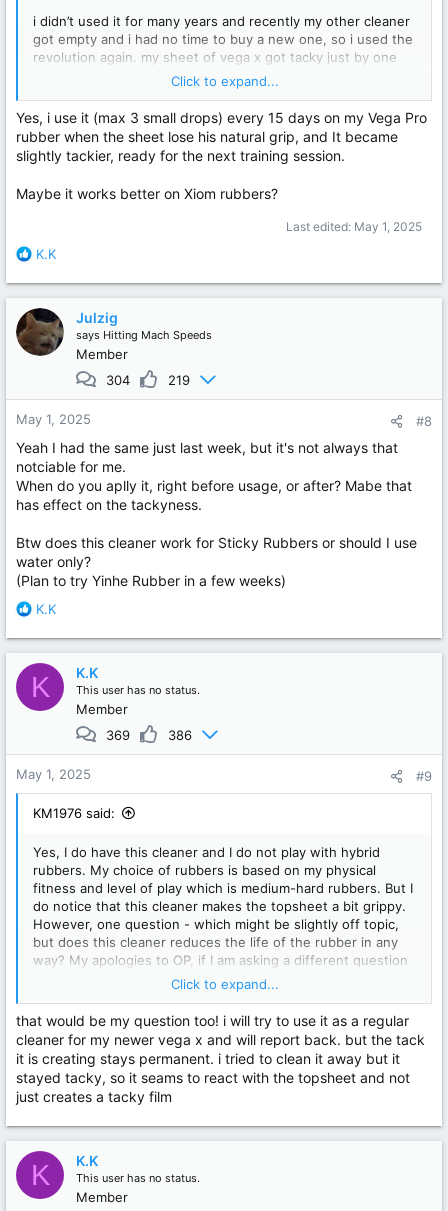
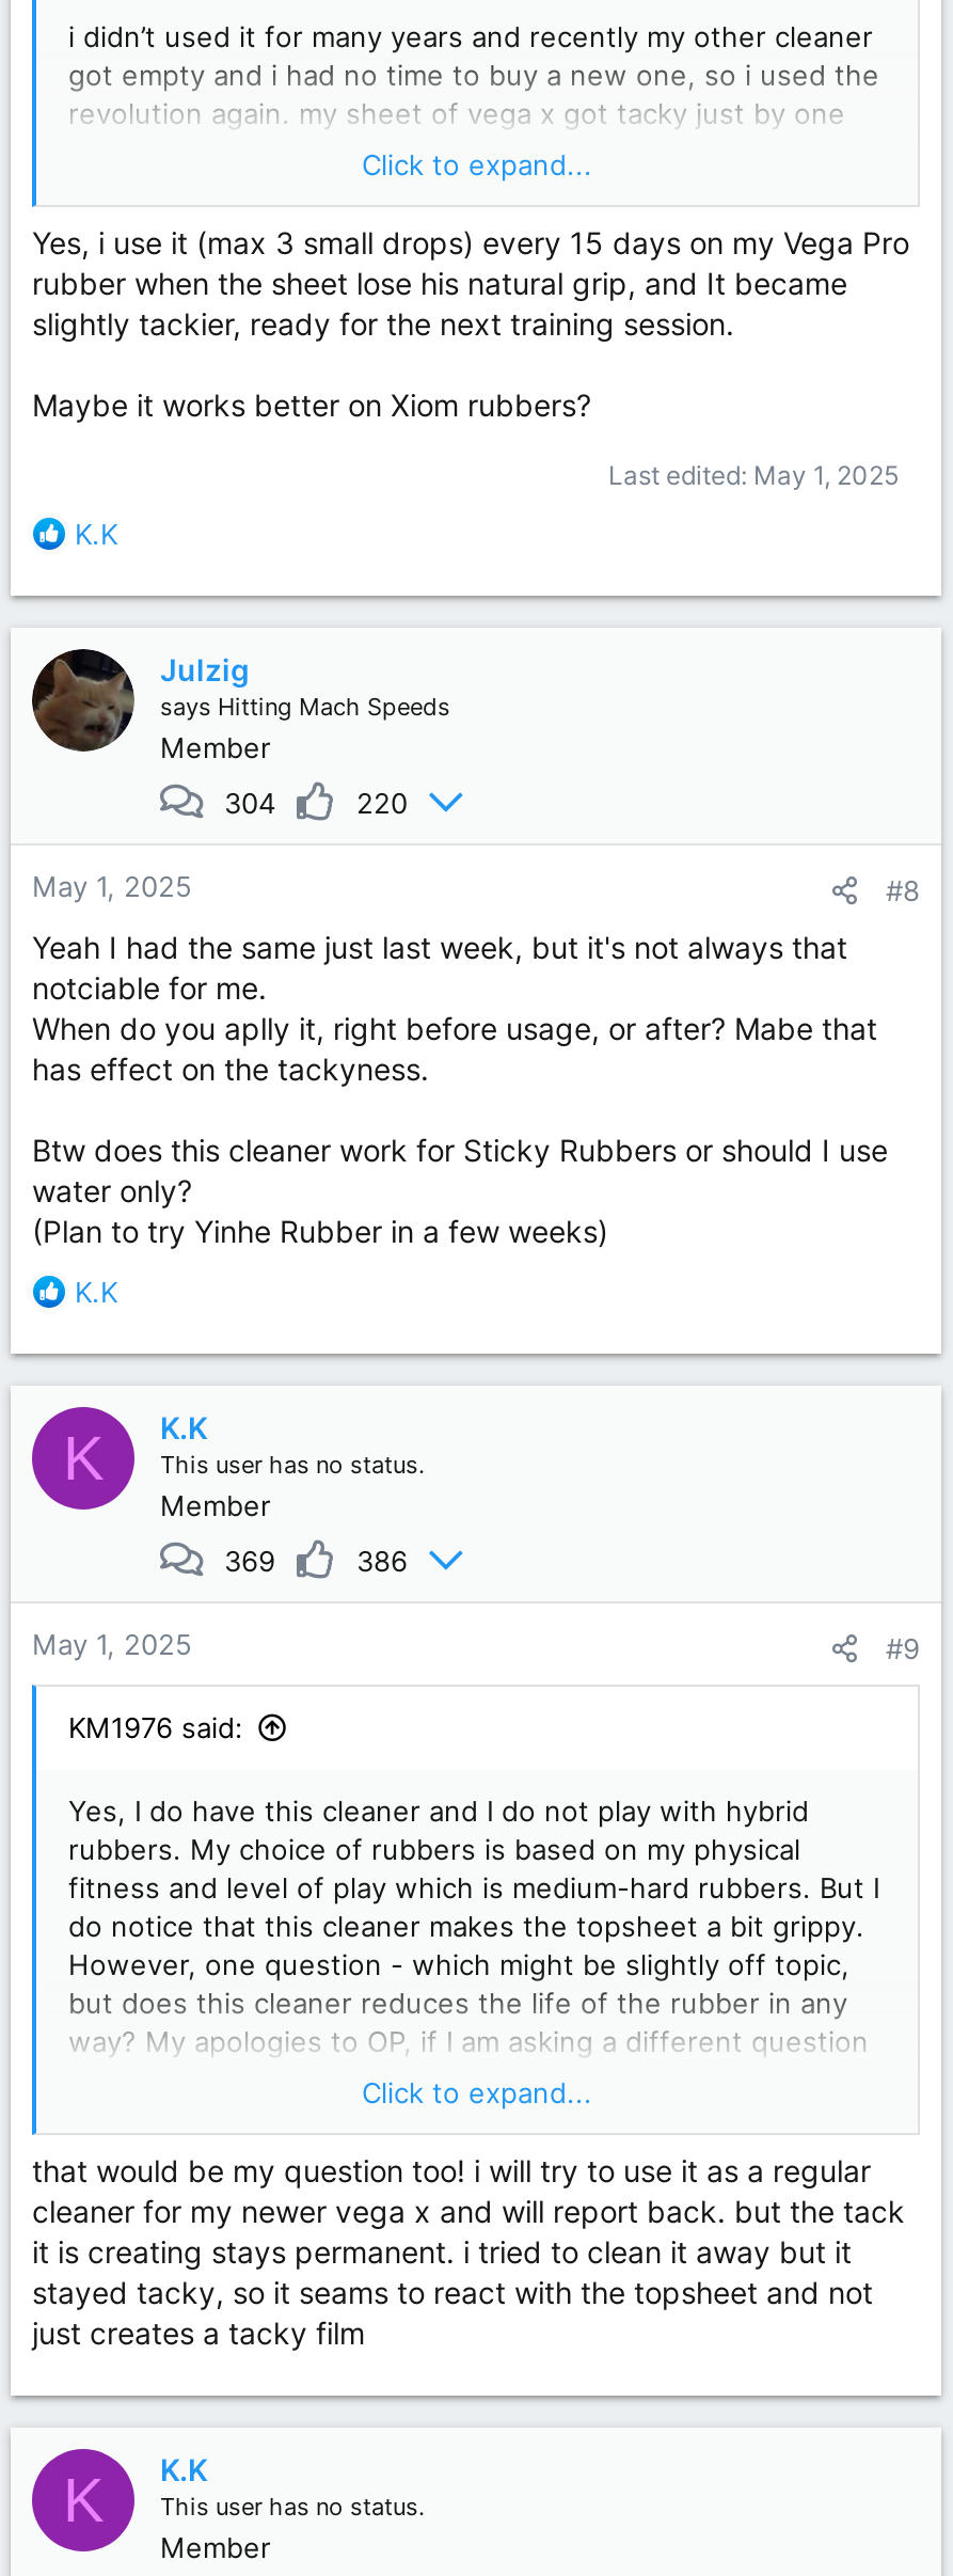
[168,371,190,387] 219 -> [356,785,408,819] 220

